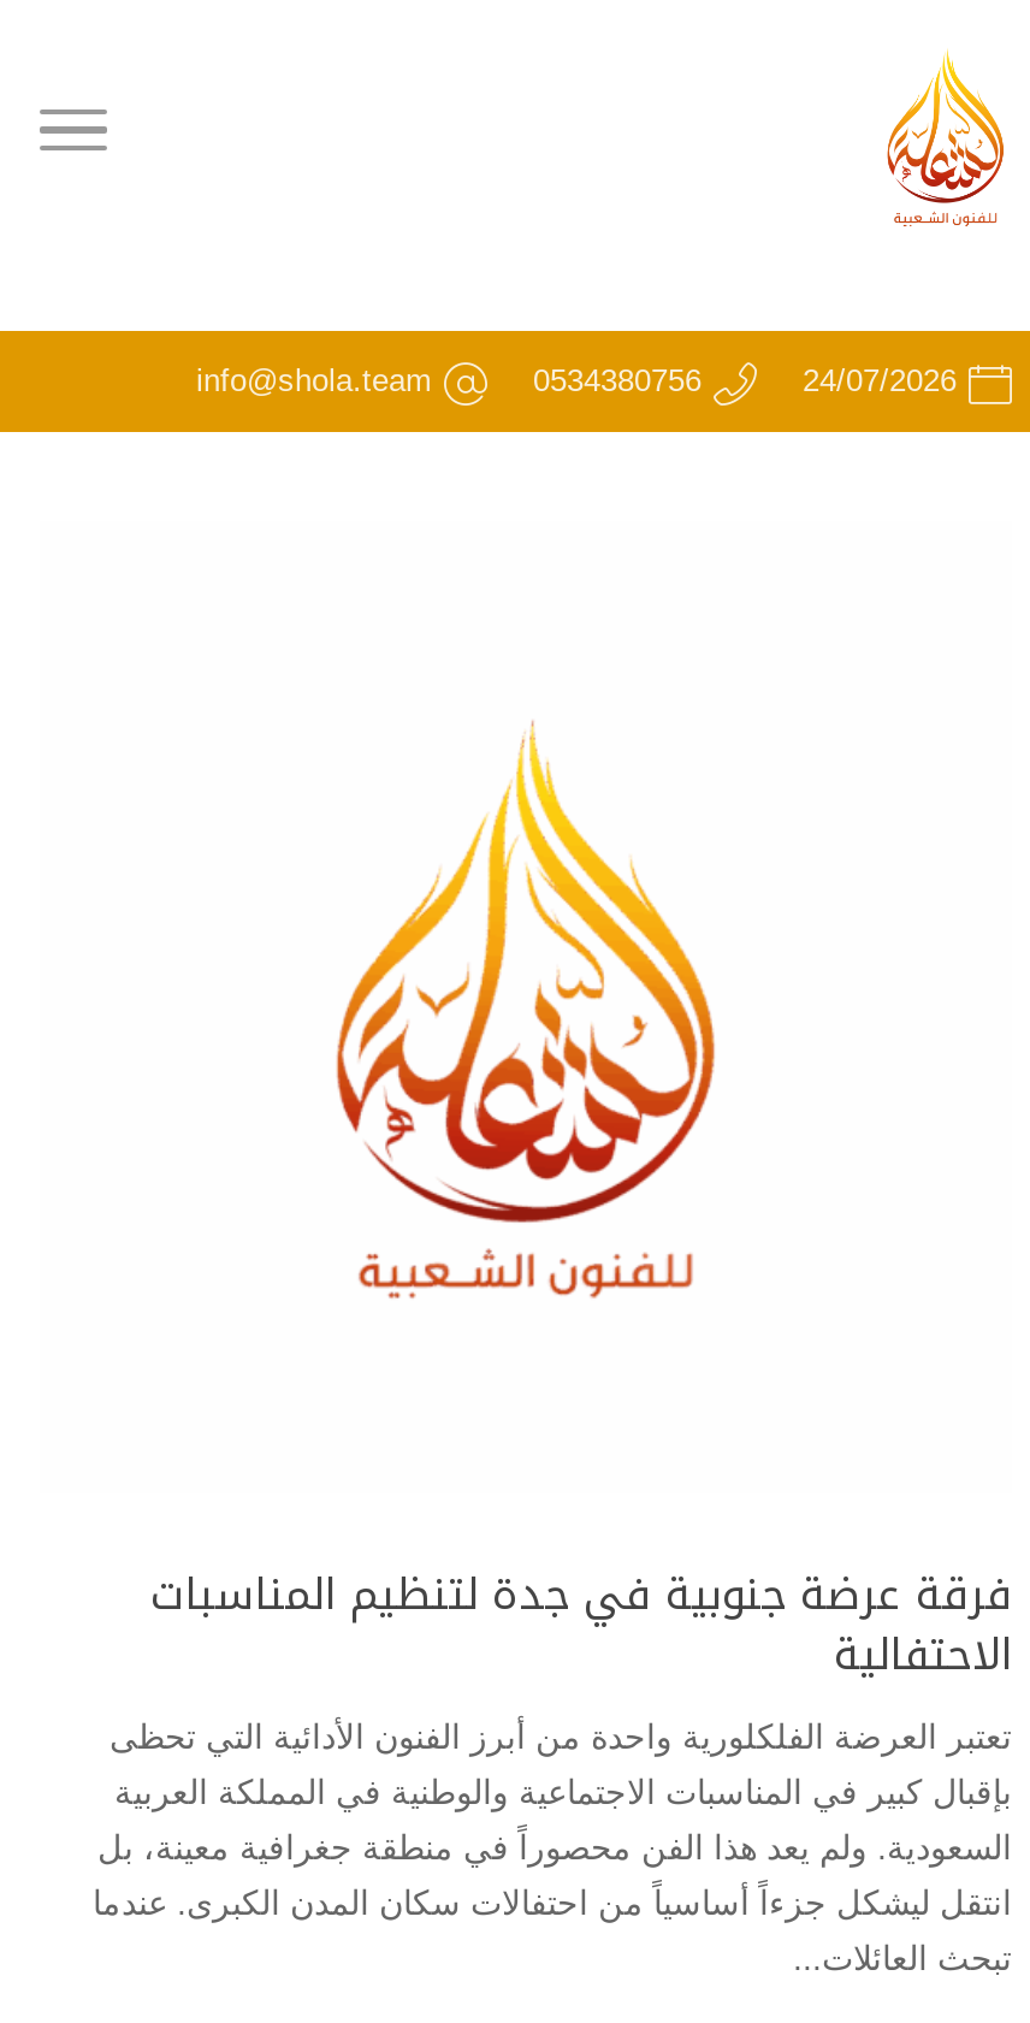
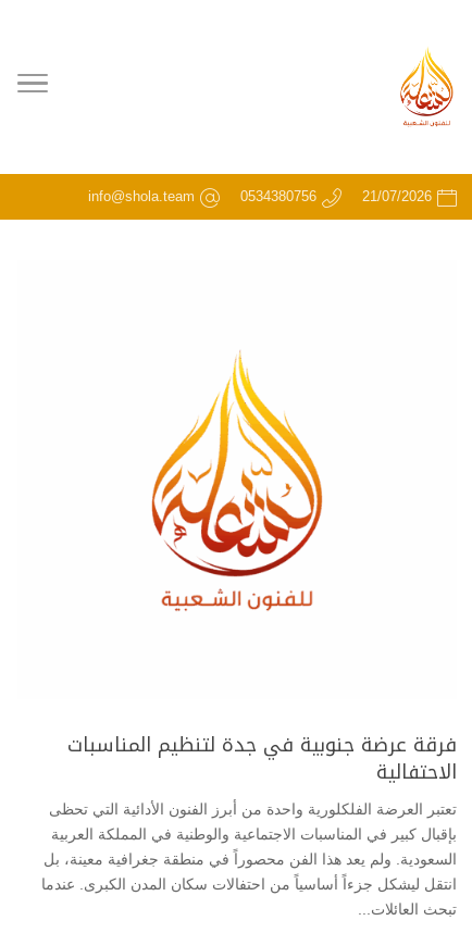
[803,362,957,398] 24/07/2026 -> [362,188,432,204] 21/07/2026

